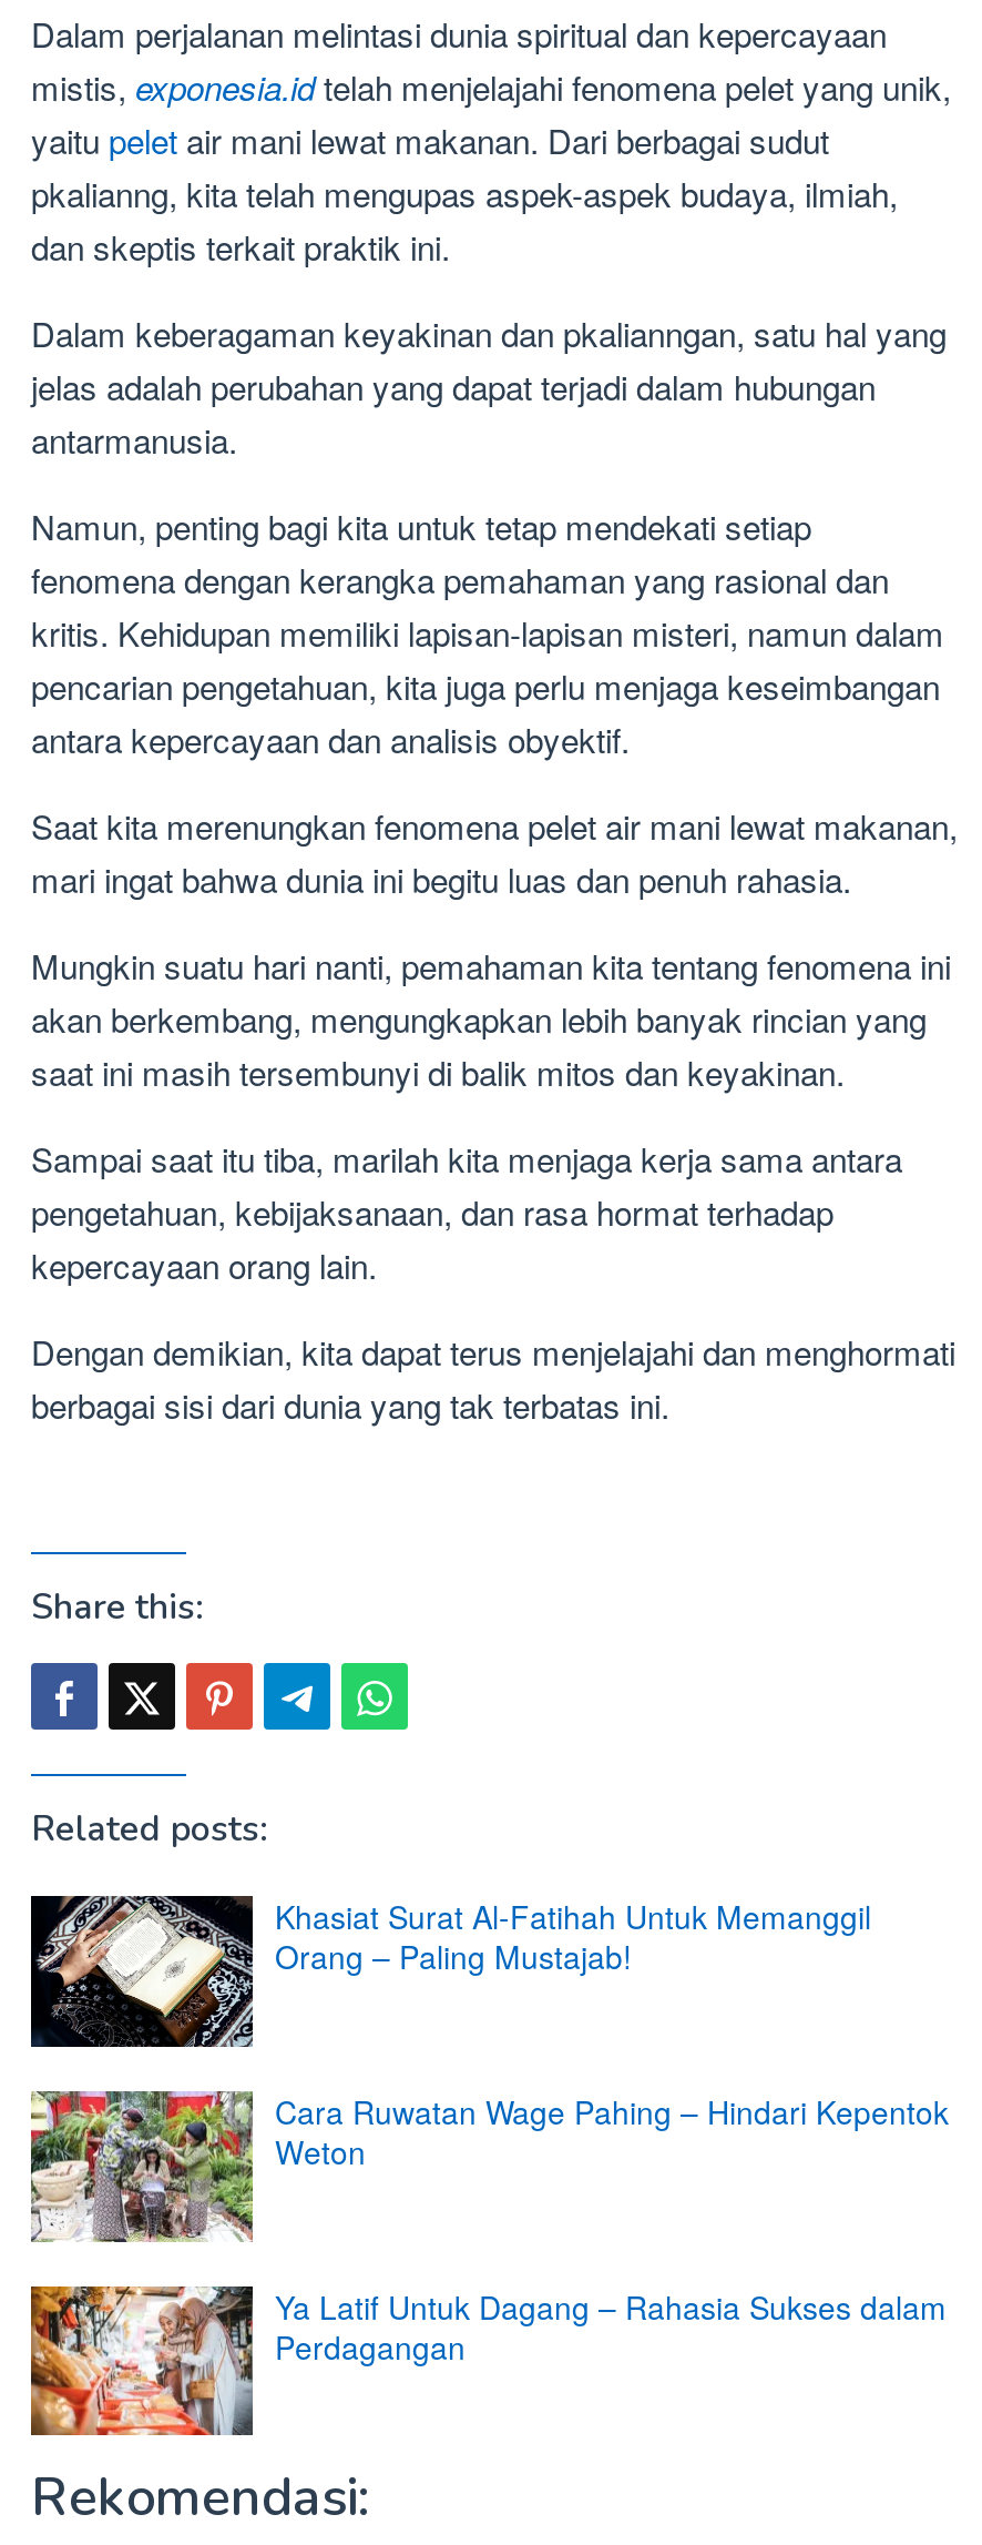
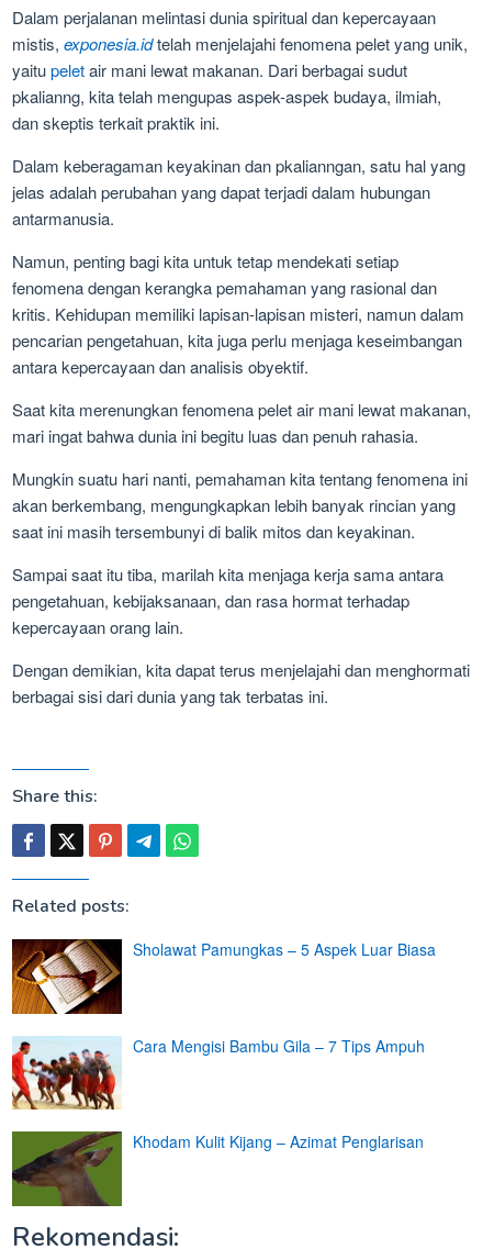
[29,1894,871,2051] [image] | Khasiat Surat Al-Fatihah Untuk Memanggil | Orang – Paling Mustajab! -> [11,938,436,1015] [image] | Sholawat Pamungkas – 5 Aspek Luar Biasa
[29,2089,949,2247] [image] | Cara Ruwatan Wage Pahing – Hindari Kepentok | Weton -> [11,1034,425,1112] [image] | Cara Mengisi Bambu Gila – 7 Tips Ampuh
[29,2283,947,2440] [image] | Ya Latif Untuk Dagang – Rahasia Sukses dalam | Perdagangan -> [11,1130,424,1207] [image] | Khodam Kulit Kijang – Azimat Penglarisan

